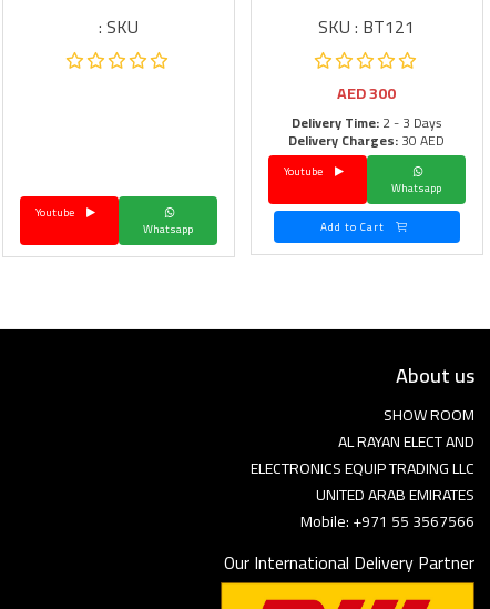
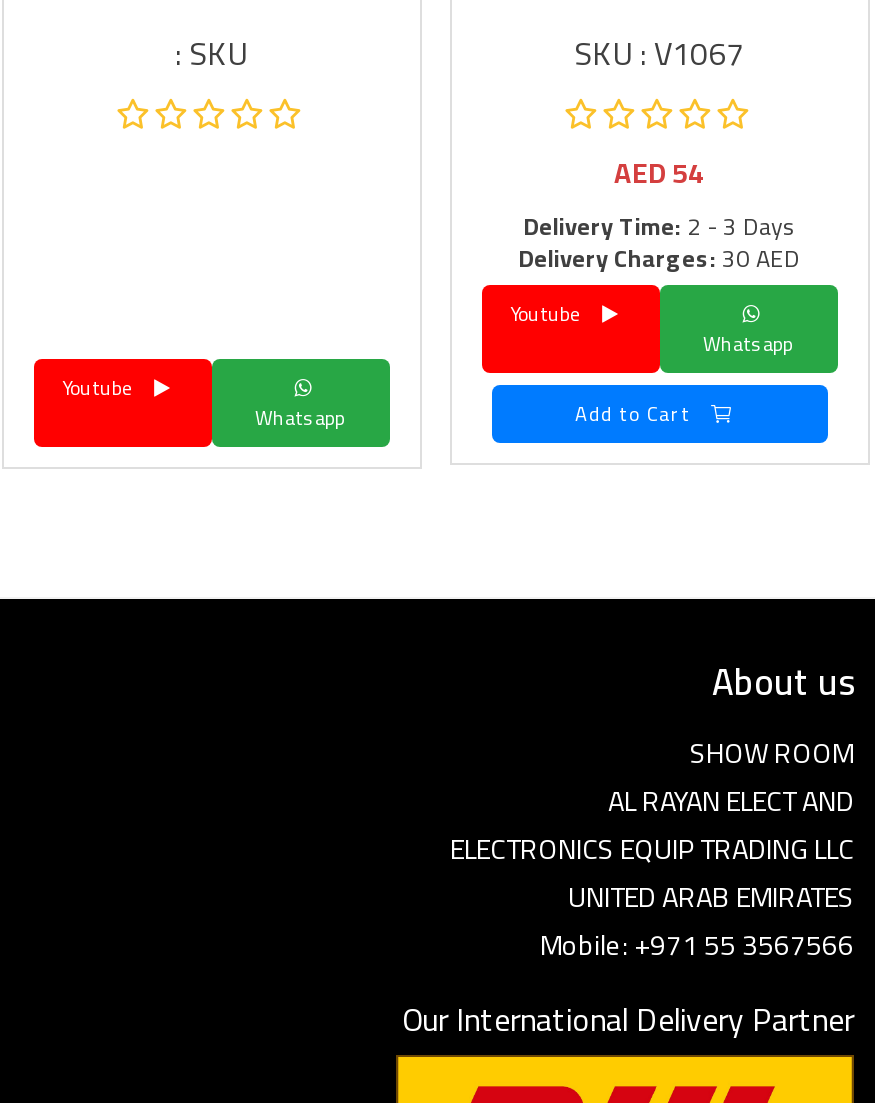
[318,9,415,43] SKU : BT121 -> [574,22,744,82] SKU : V1067
[337,78,396,107] AED300 -> [614,146,704,198] AED54

